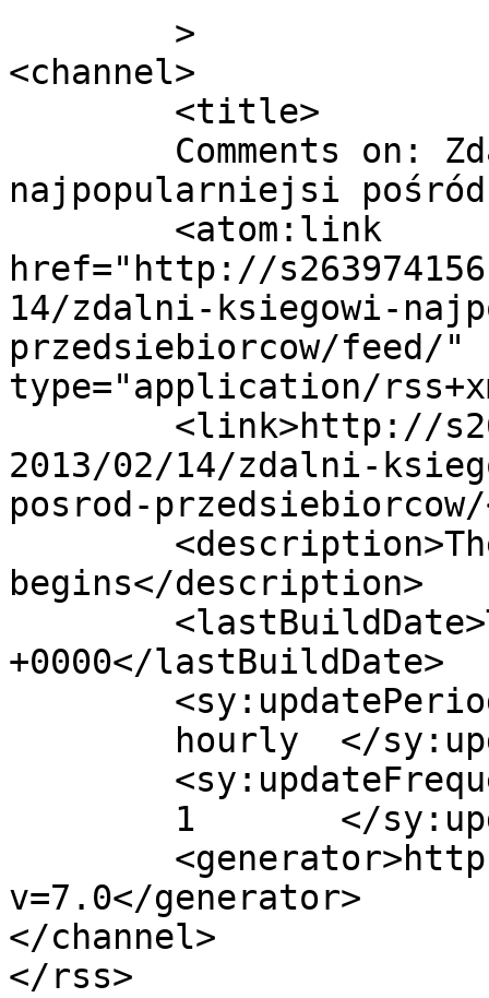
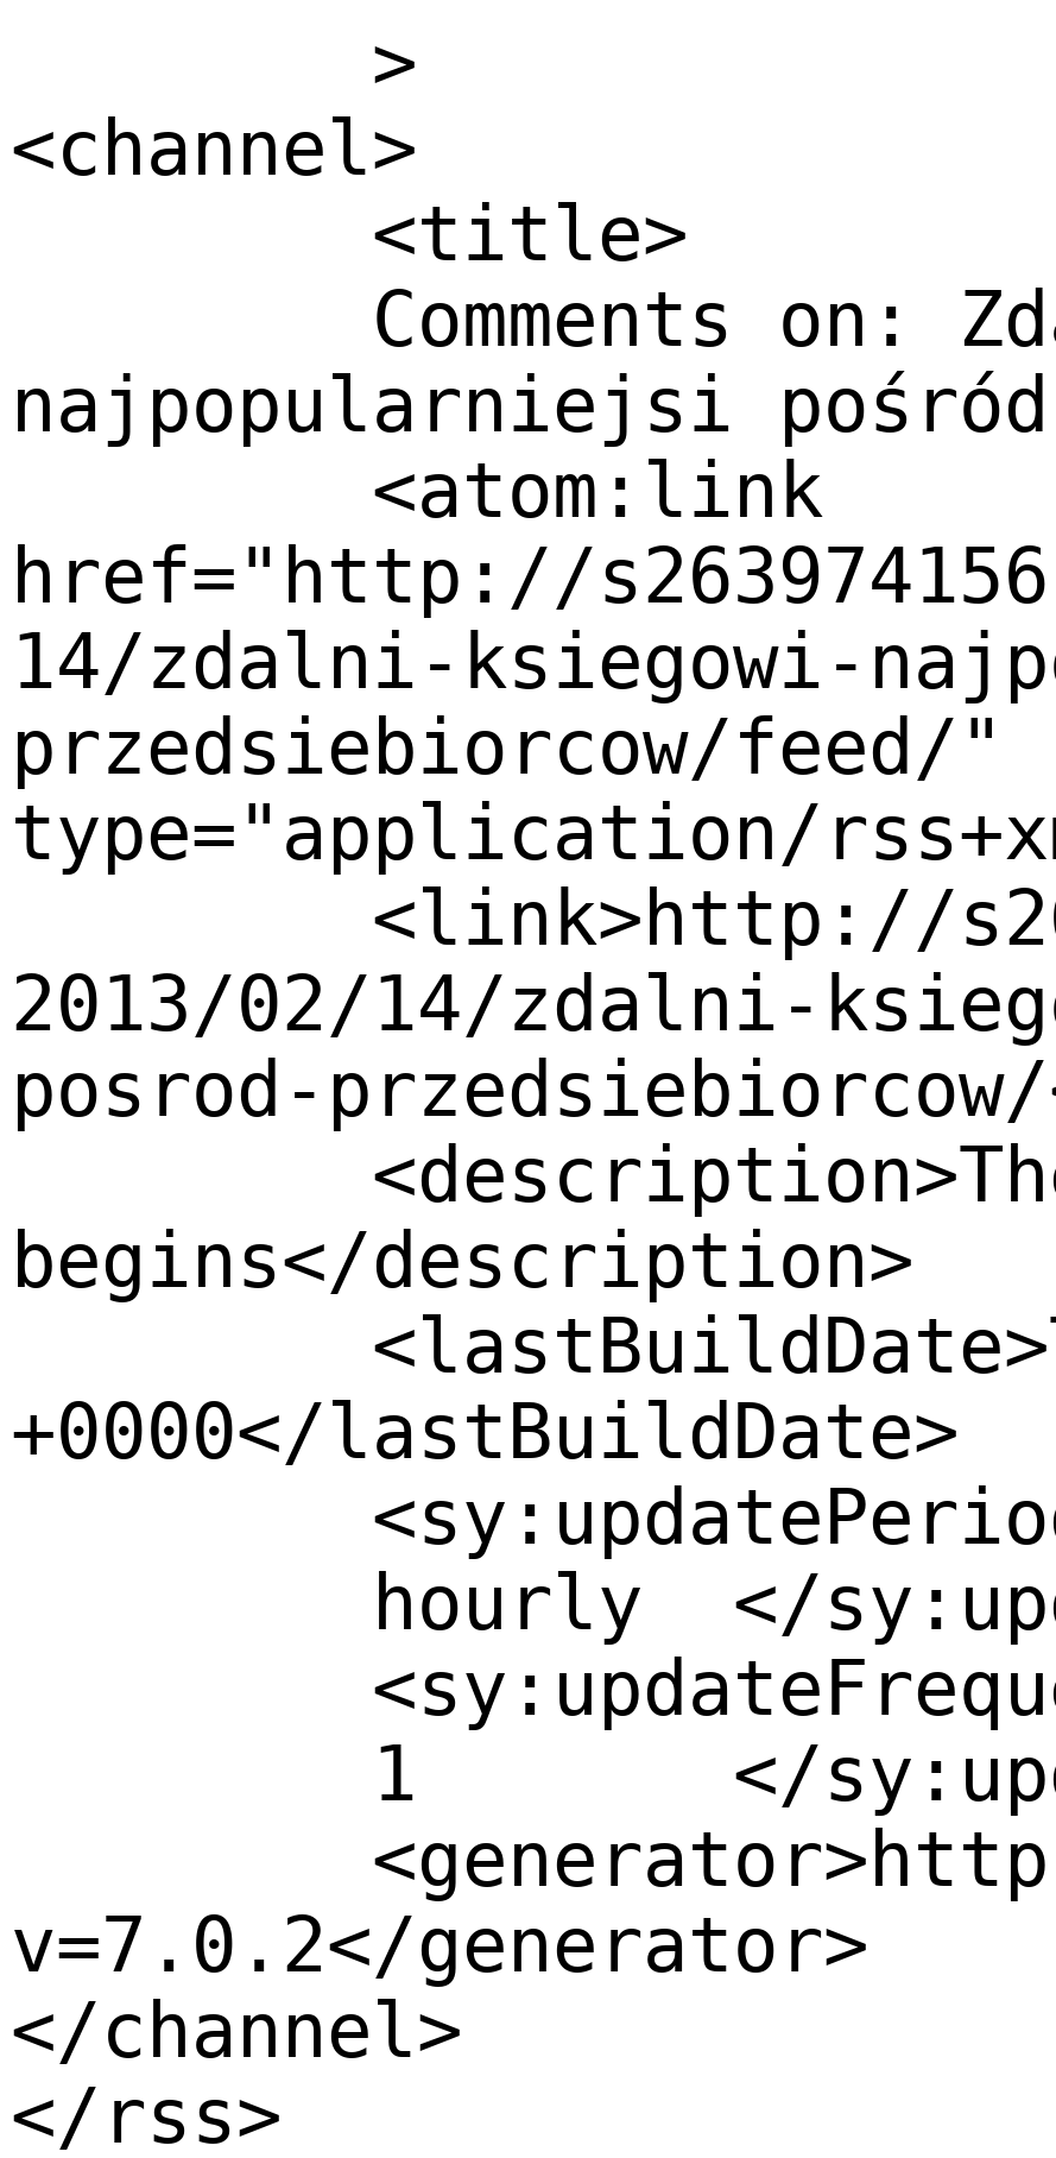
[9,878,361,917] v=7.0</generator> -> [11,1903,868,1988] v=7.0.2</generator>

